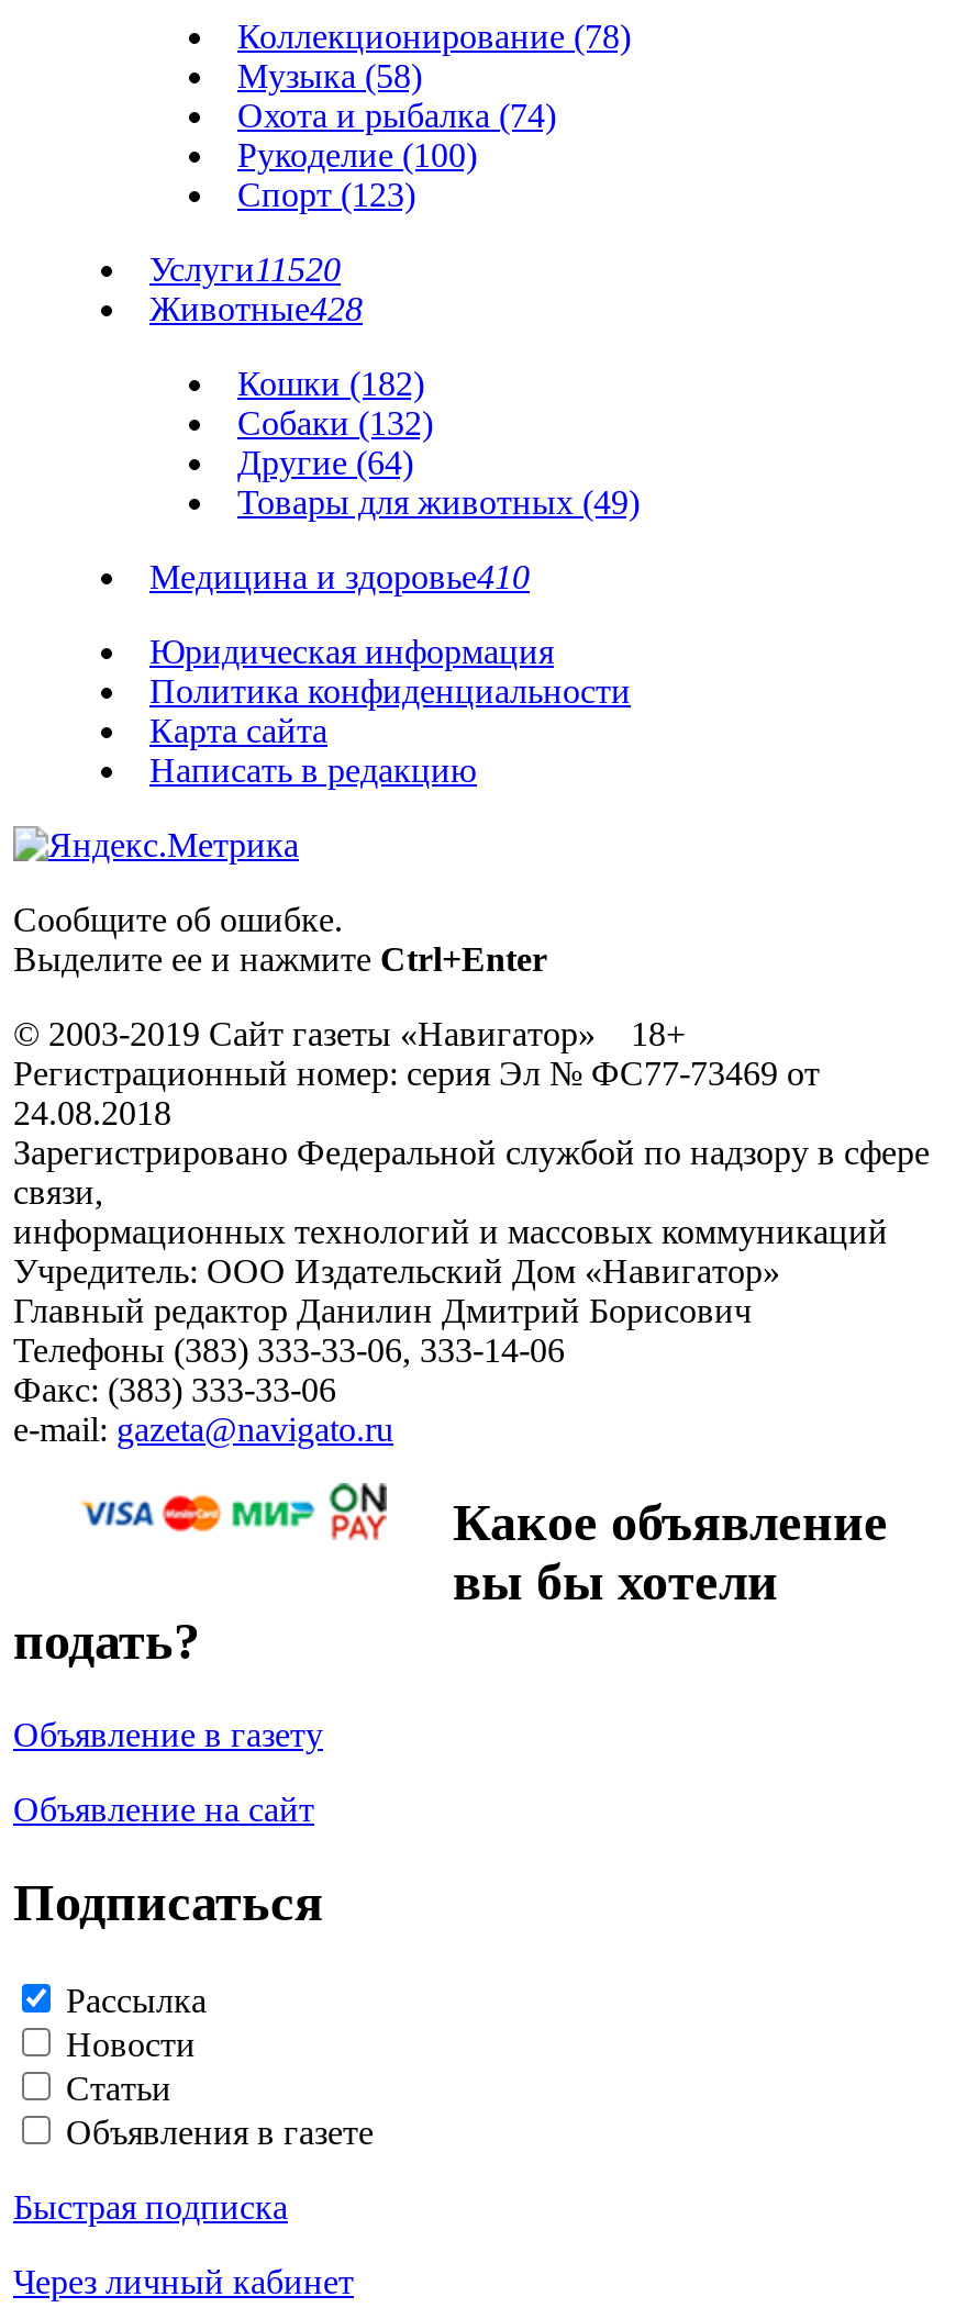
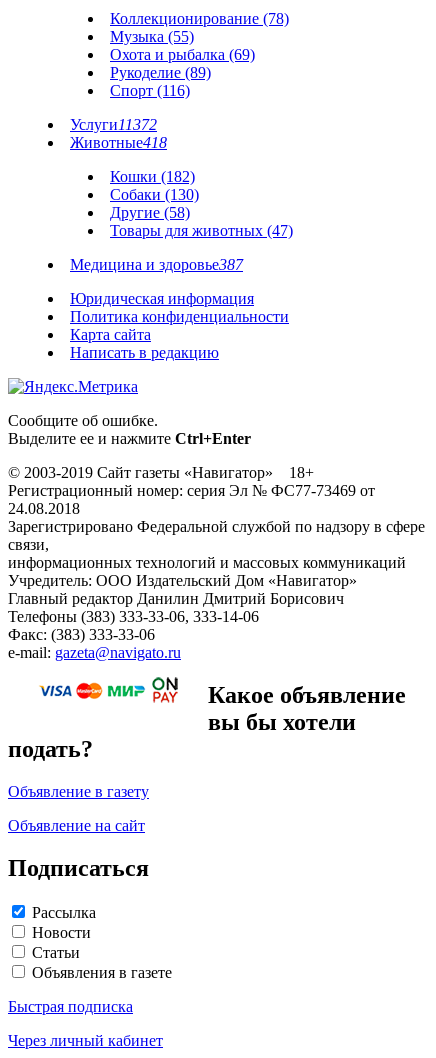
[237,58,422,95] Музыка (58) -> [110,28,194,45] Музыка (55)
[237,98,556,135] Охота и рыбалка (74) -> [110,46,255,63] Охота и рыбалка (69)
[237,137,477,174] Рукоделие (100) -> [110,64,211,81] Рукоделие (89)
[237,177,415,214] Спорт (123) -> [110,82,190,99] Спорт (116)
[149,251,341,289] Услуги 11520 -> [70,116,157,133] Услуги 11372
[149,291,363,328] Животные428 -> [70,134,167,151] Животные418
[237,405,433,442] Собаки (132) -> [110,186,199,203] Собаки (130)
[237,445,413,482] Другие (64) -> [110,204,190,221] Другие (58)
[237,484,640,522] Товары для животных (49) -> [110,222,293,239] Товары для животных (47)
[149,559,530,596] Медицина и здоровье410 -> [70,256,243,273] Медицина и здоровье387

